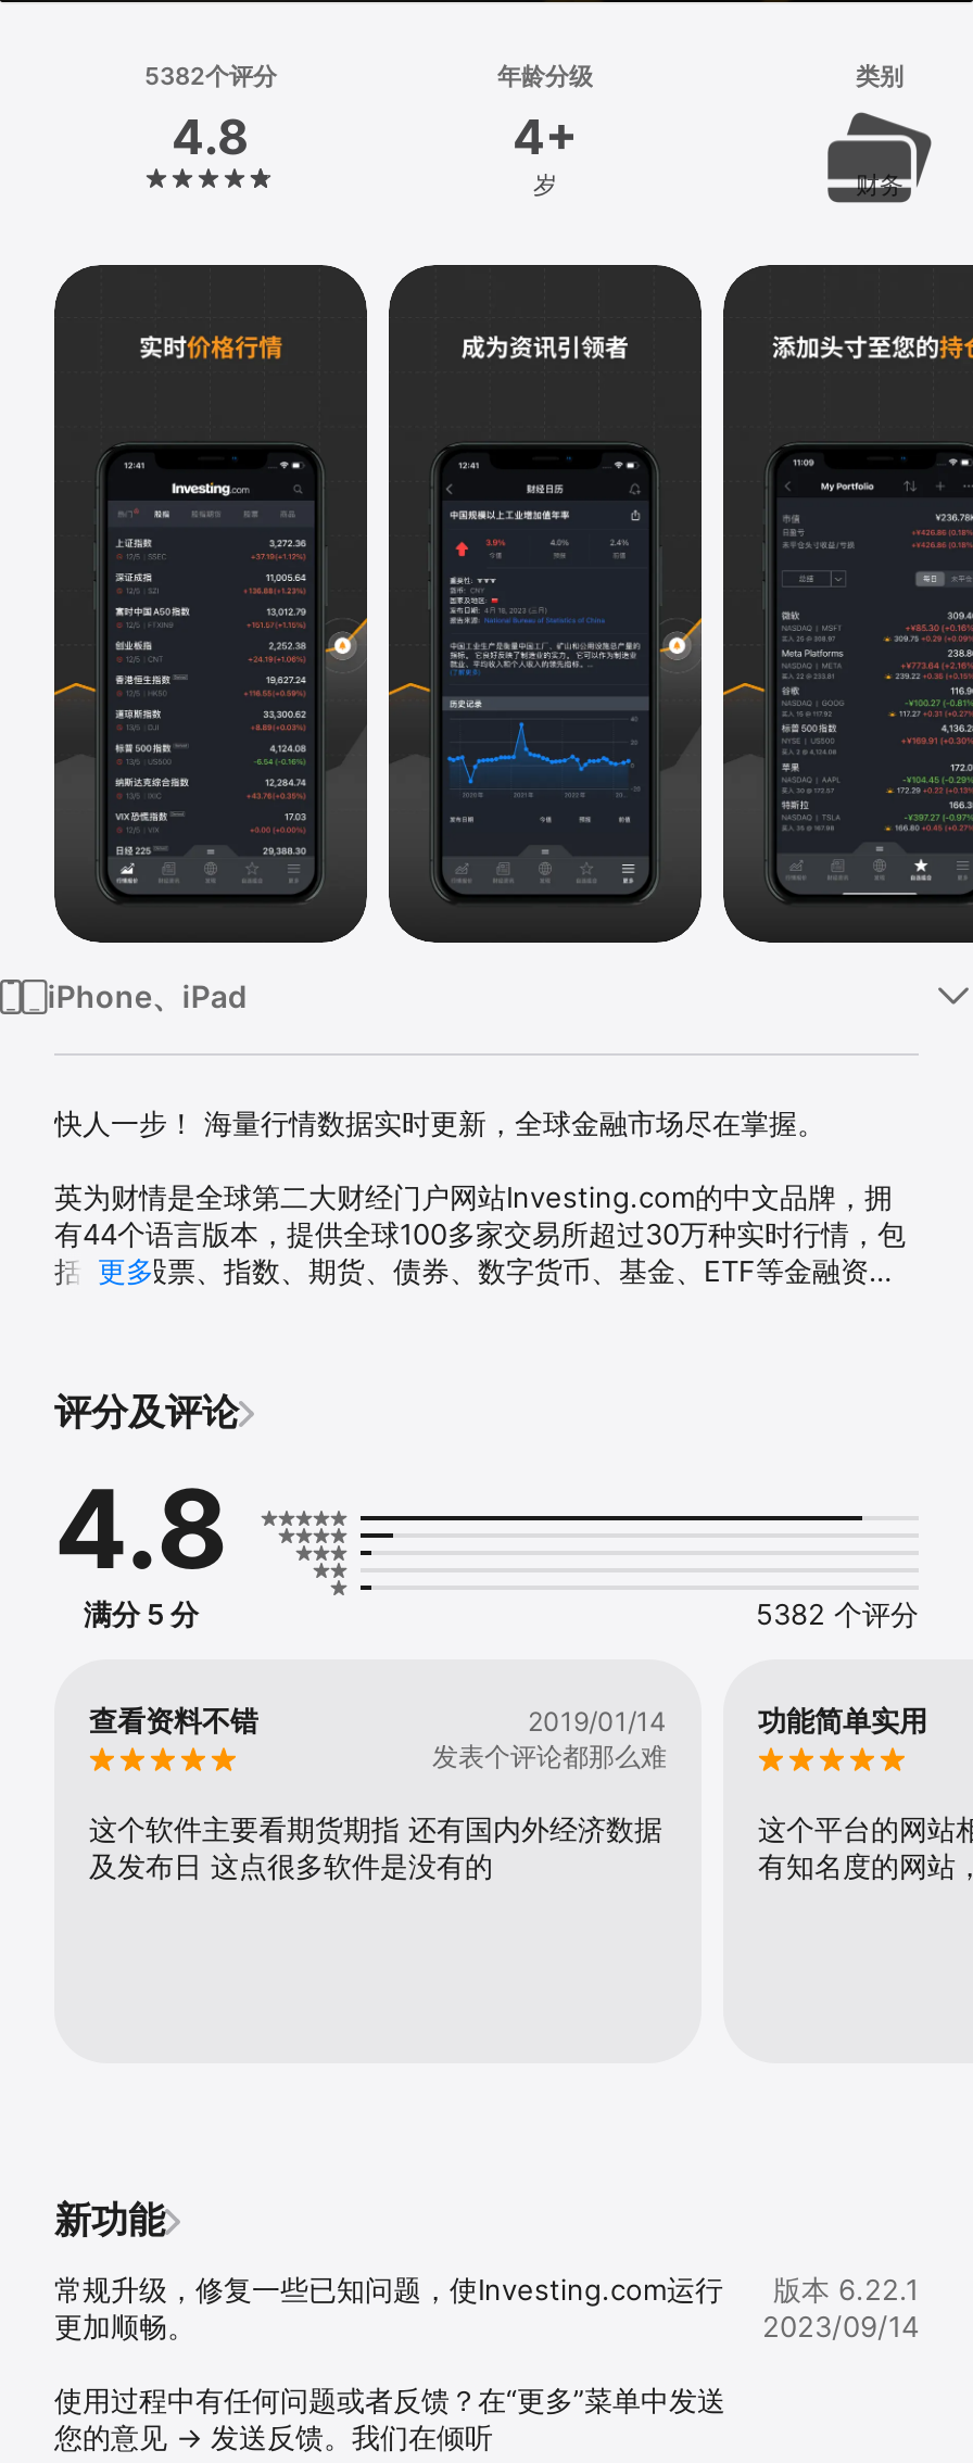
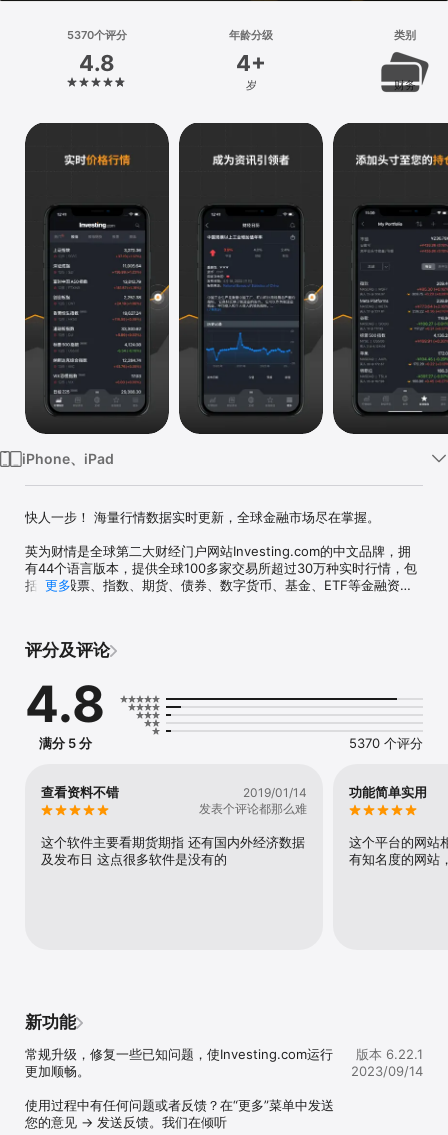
[144,61,277,91] 5382个评分 -> [67,28,127,42] 5370个评分
[756,1596,919,1631] 5382 个评分 -> [349,735,423,751] 5370 个评分

